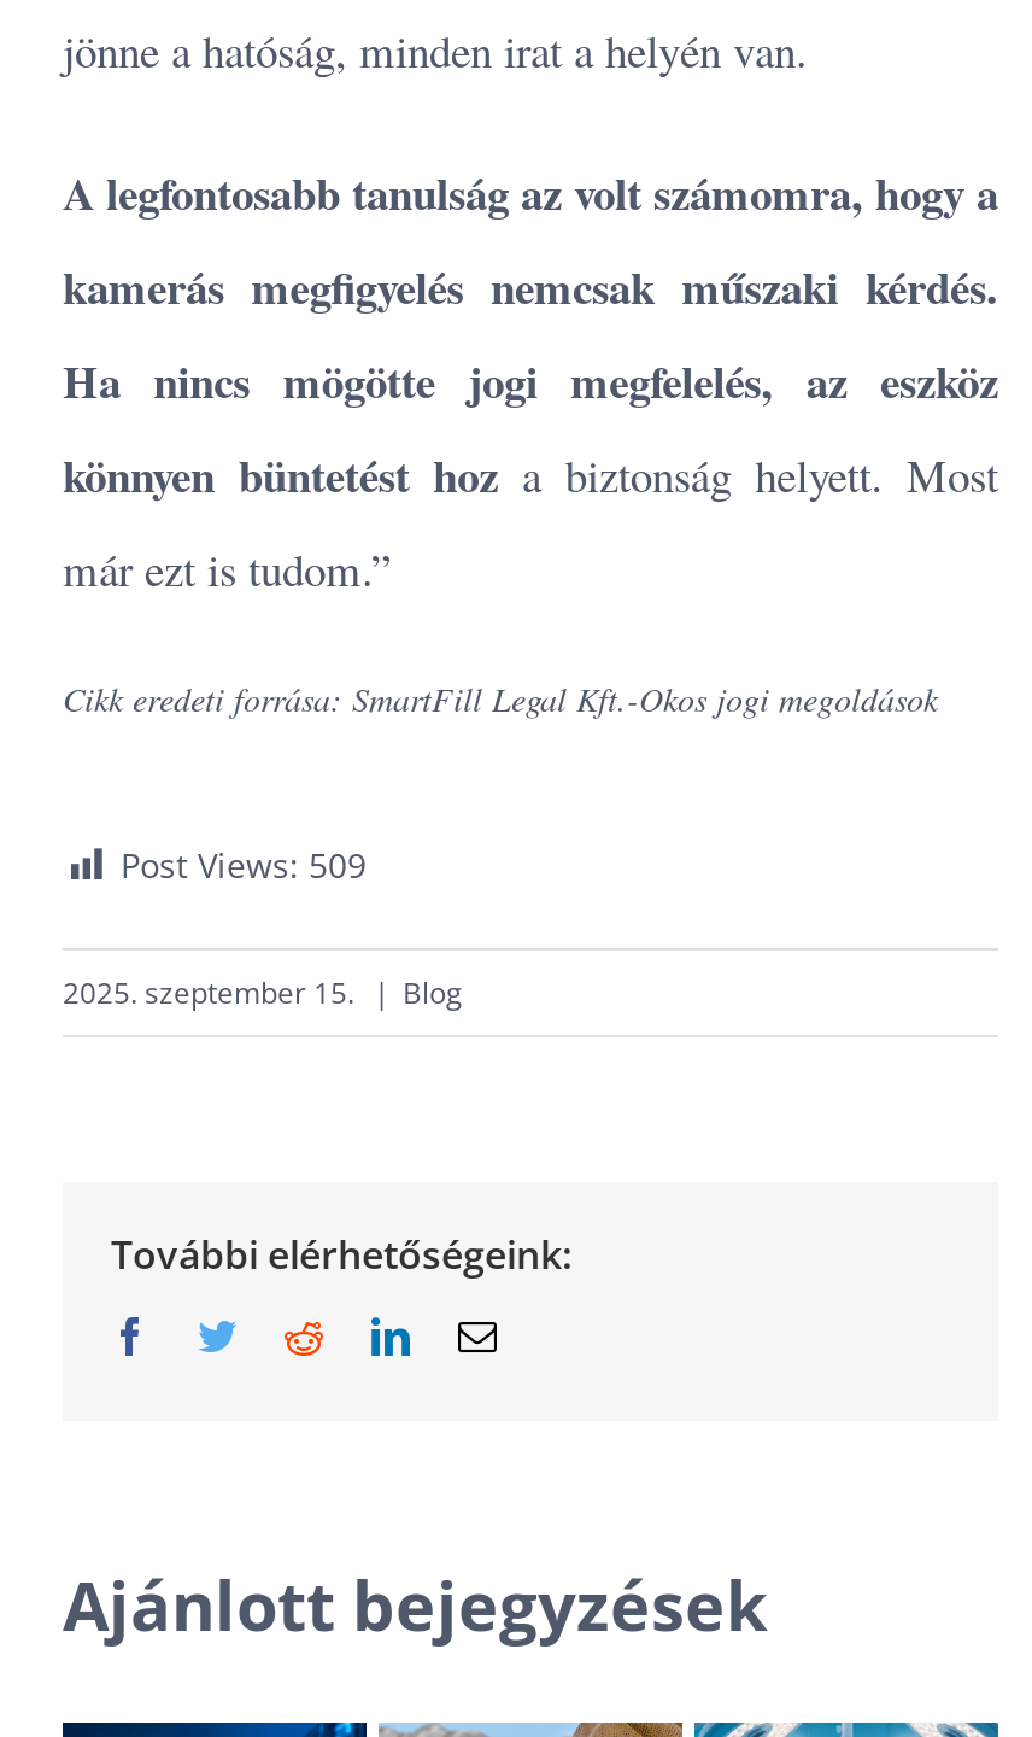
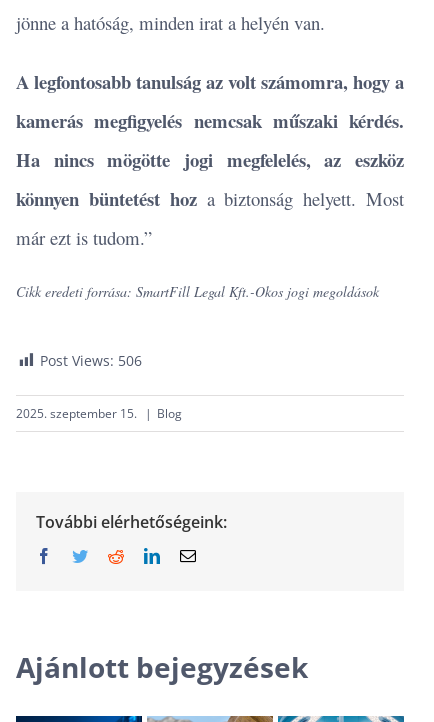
[121,841,367,887] Post Views: 509 -> [40,351,142,370] Post Views: 506

